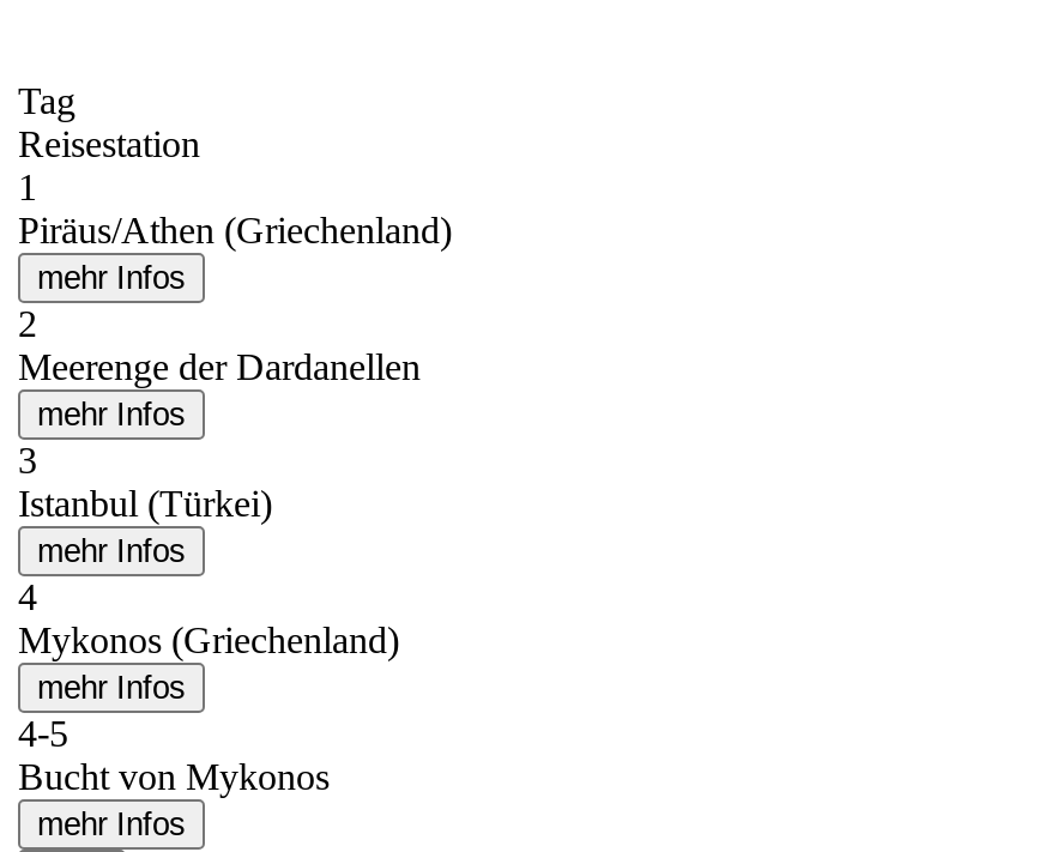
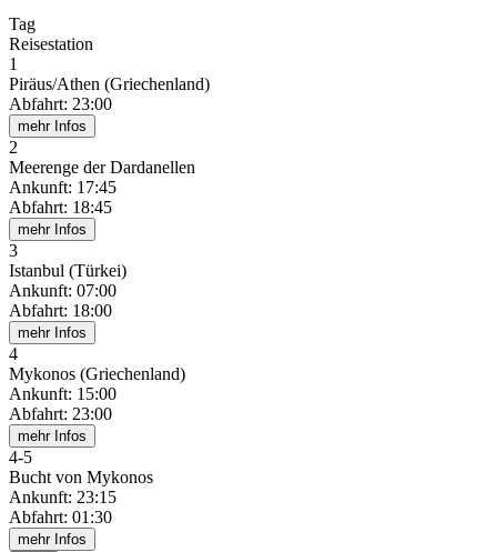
none -> [9,94,112,113] Abfahrt: 23:00
none -> [9,178,117,216] Ankunft: 17:45 | Abfahrt: 18:45
none -> [9,281,117,320] Ankunft:07:00 | Abfahrt: 18:00
none -> [9,384,117,423] Ankunft: 15:00 | Abfahrt: 23:00
none -> [9,487,117,526] Ankunft: 23:15 | Abfahrt: 01:30

